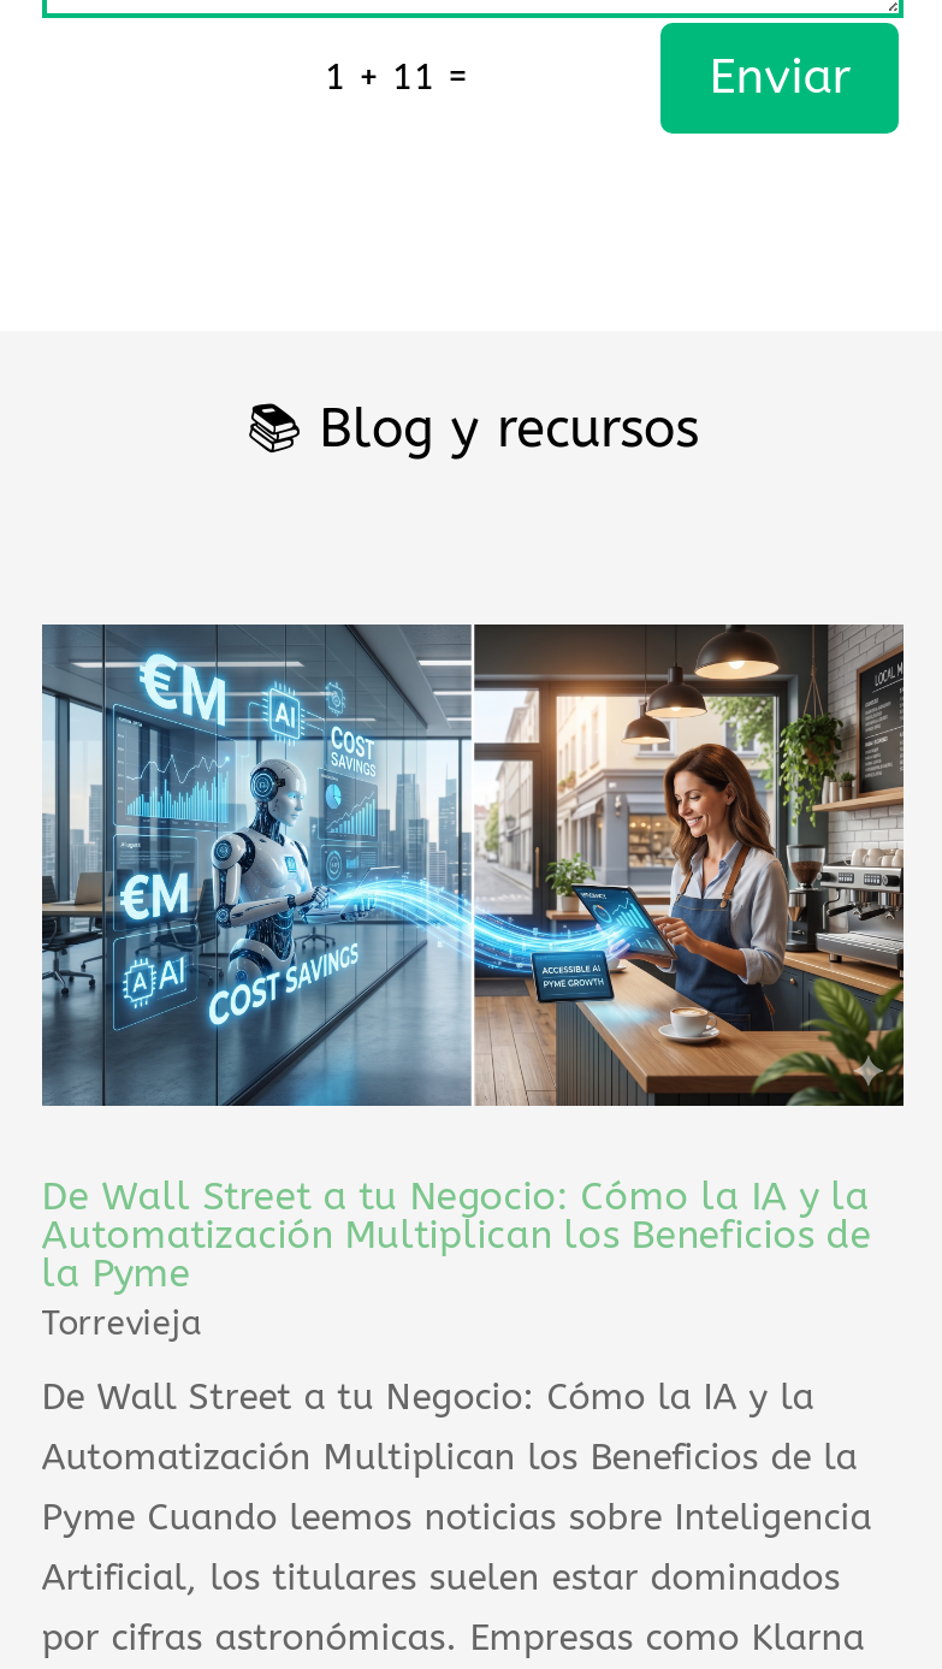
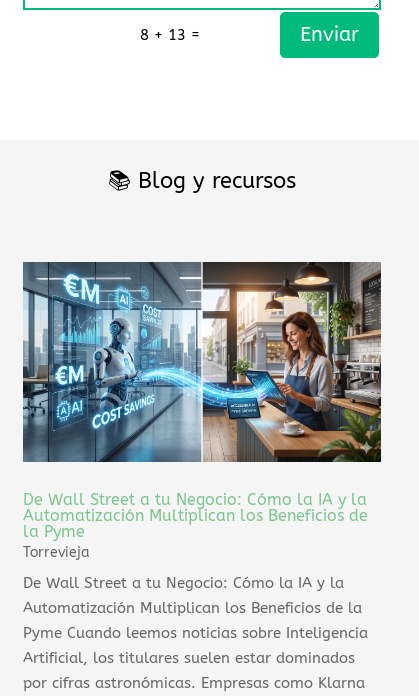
[324,54,481,99] 1 + 11 = -> [140,25,205,44] 8 + 13 =

